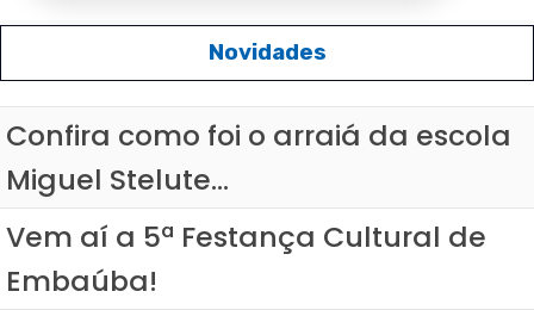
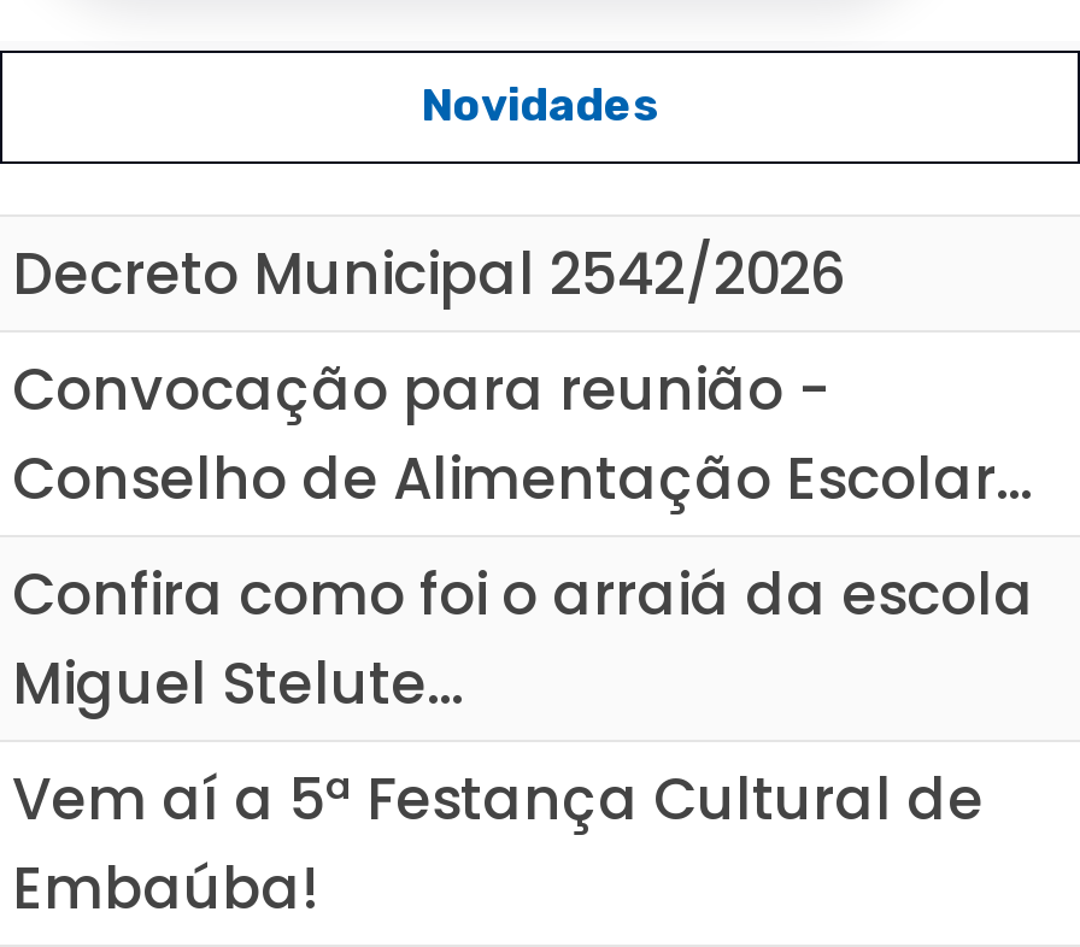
none -> [12,233,1032,518] Decreto Municipal 2542/2026 | Convocação para reunião - | Conselho de Alimentação Escolar...

